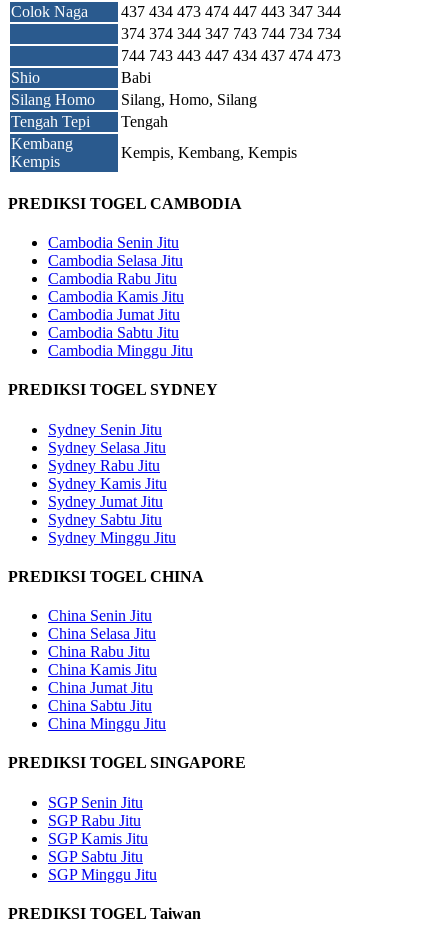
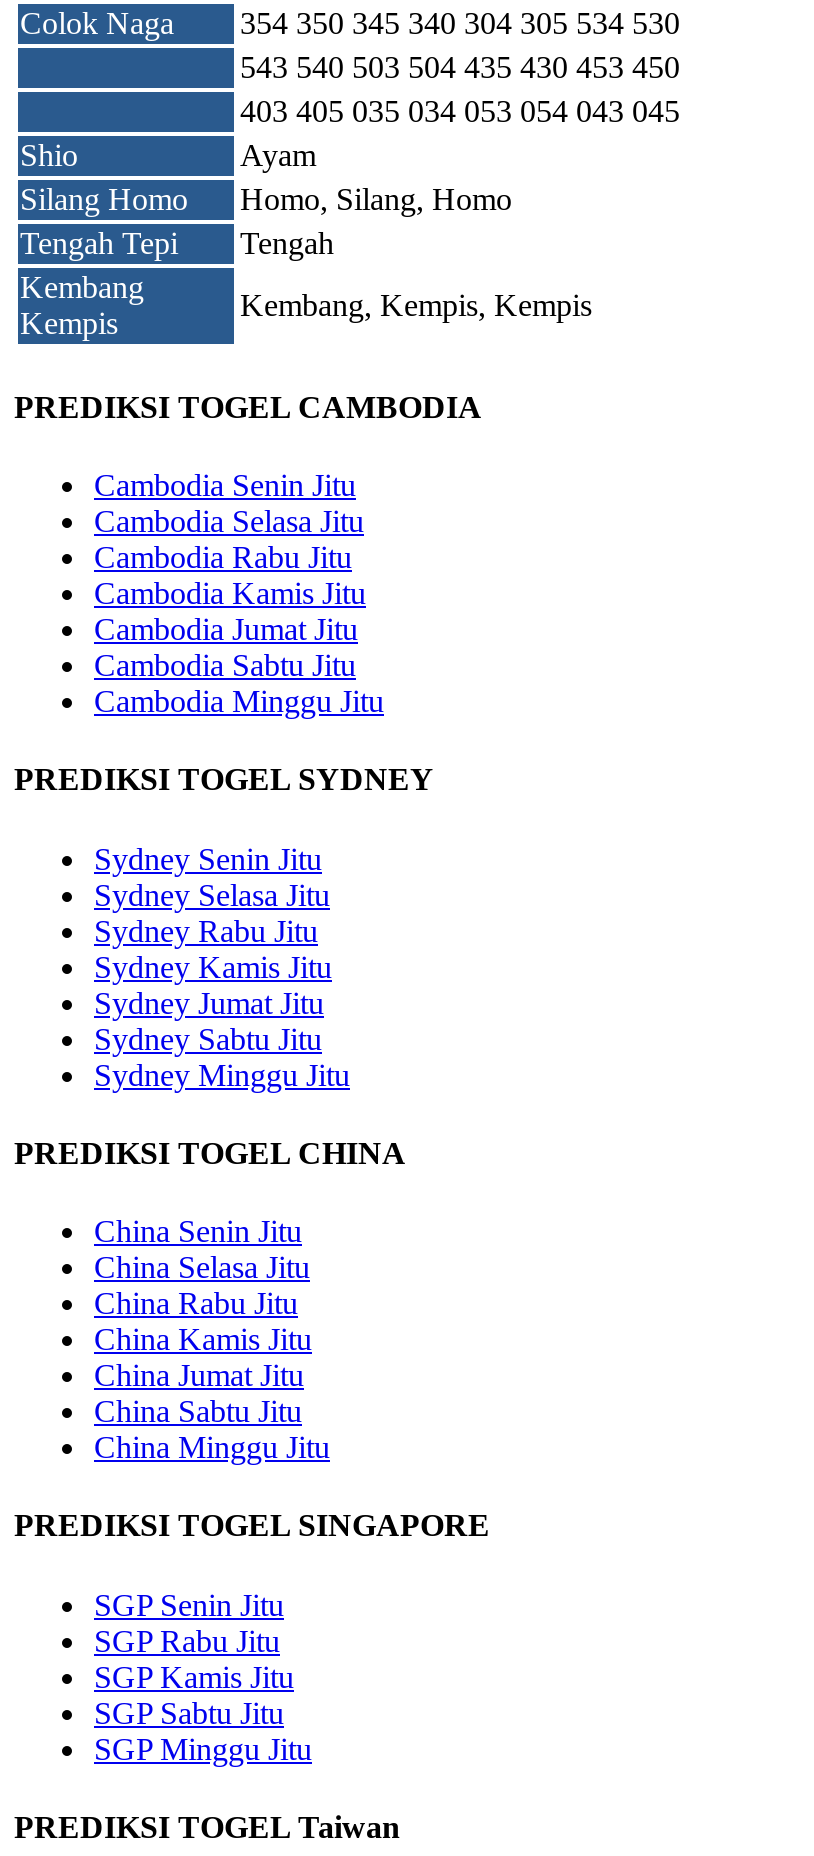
[11,2,341,19] Colok Naga 437 434 473 474 447 443 347 344 -> [20,5,680,39] Colok Naga 354 350 345 340 304 305 534 530
[121,24,341,41] 374 374 344 347 743 744 734 734 -> [240,49,680,83] 543 540 503 504 435 430 453 450
[121,46,341,63] 744 743 443 447 434 437 474 473 -> [240,93,680,127] 403 405 035 034 053 054 043 045
[121,68,151,85] Babi -> [240,137,316,171] Ayam
[121,90,257,107] Silang, Homo, Silang -> [240,181,512,215] Homo, Silang, Homo
[121,143,297,160] Kempis, Kembang, Kempis -> [240,287,592,321] Kembang, Kempis, Kempis

